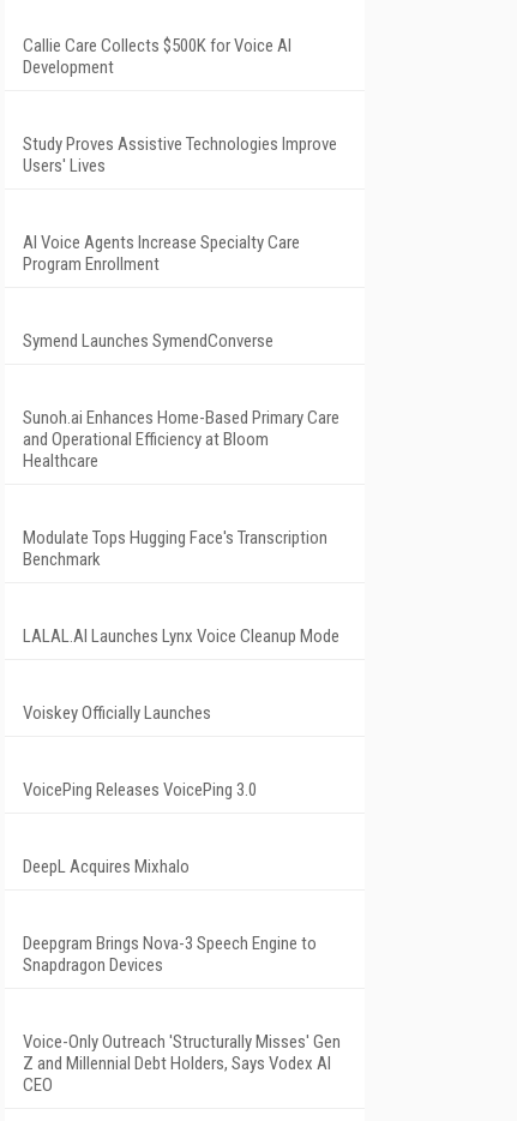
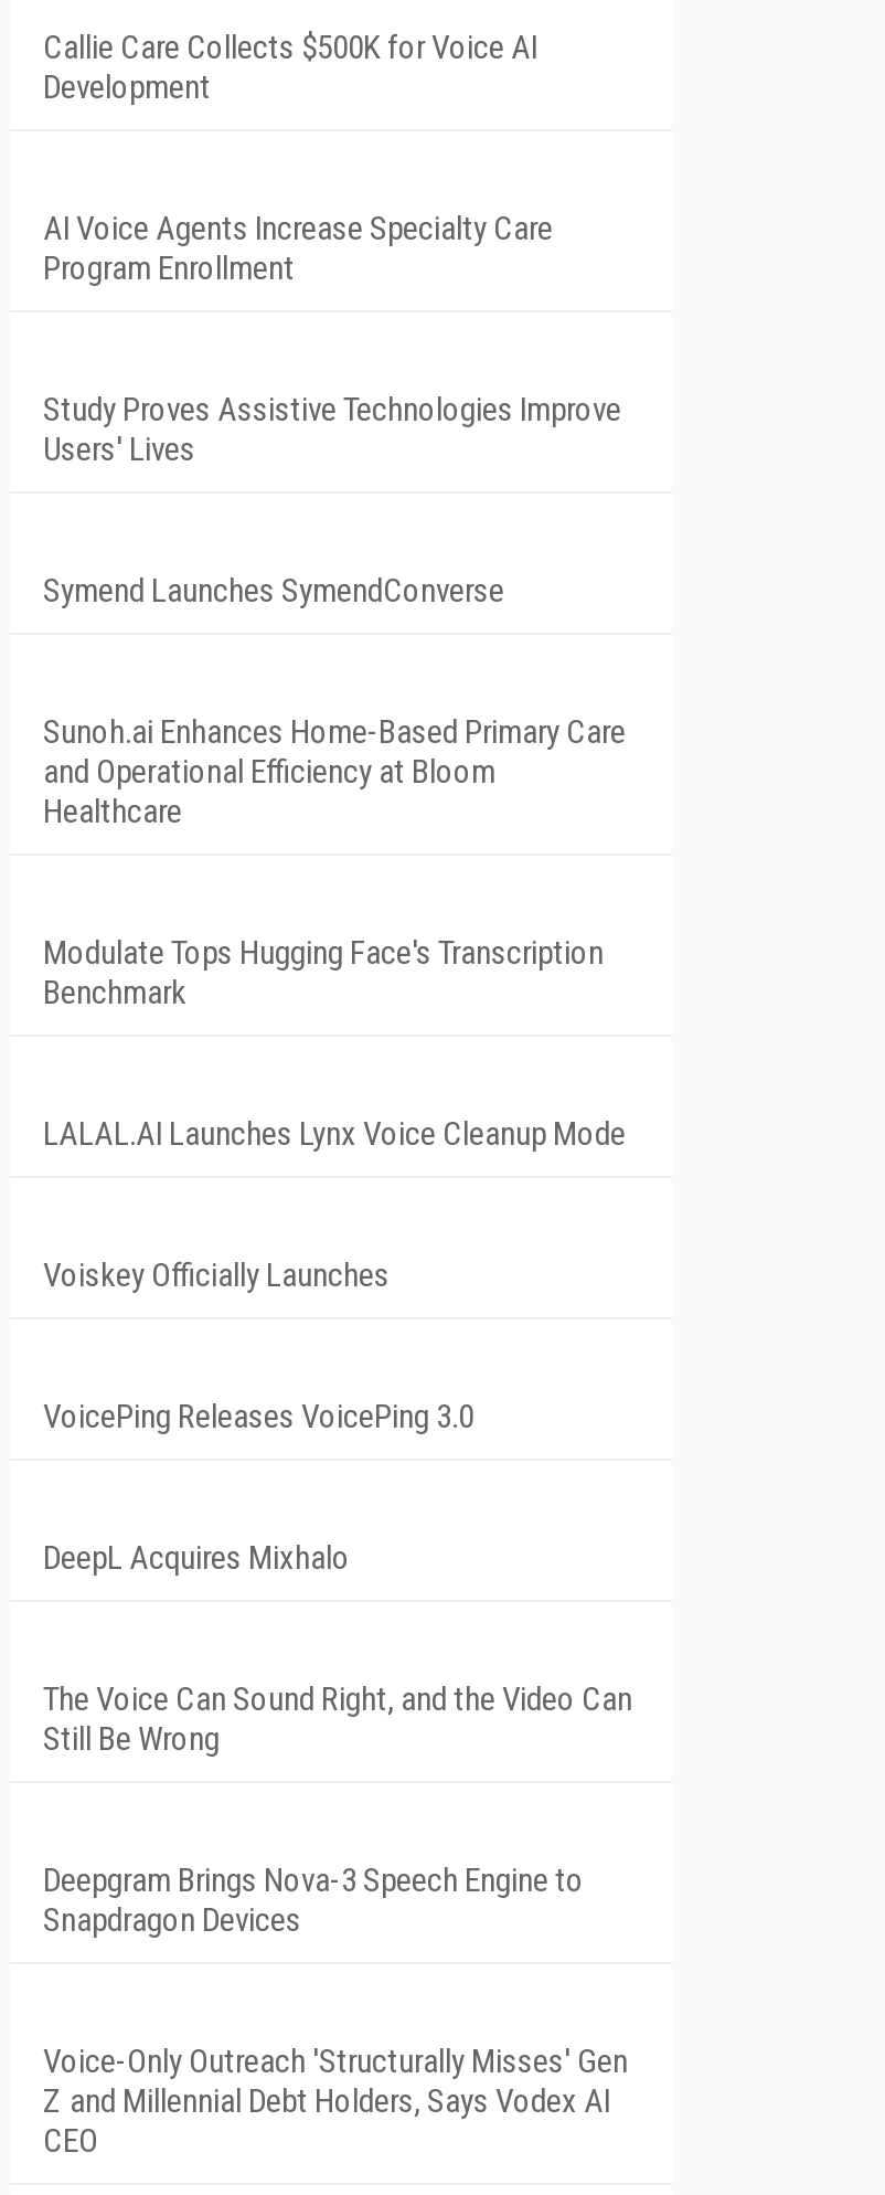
moved [23,232,300,275] -> [43,209,553,288]: AI Voice Agents Increase Specialty Care | Program Enrollment
none -> [43,1679,632,1759] The Voice Can Sound Right, and the Video Can | Still Be Wrong

